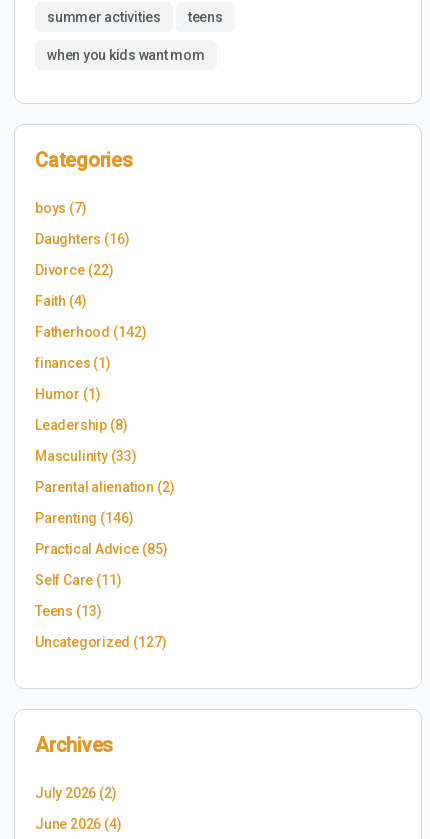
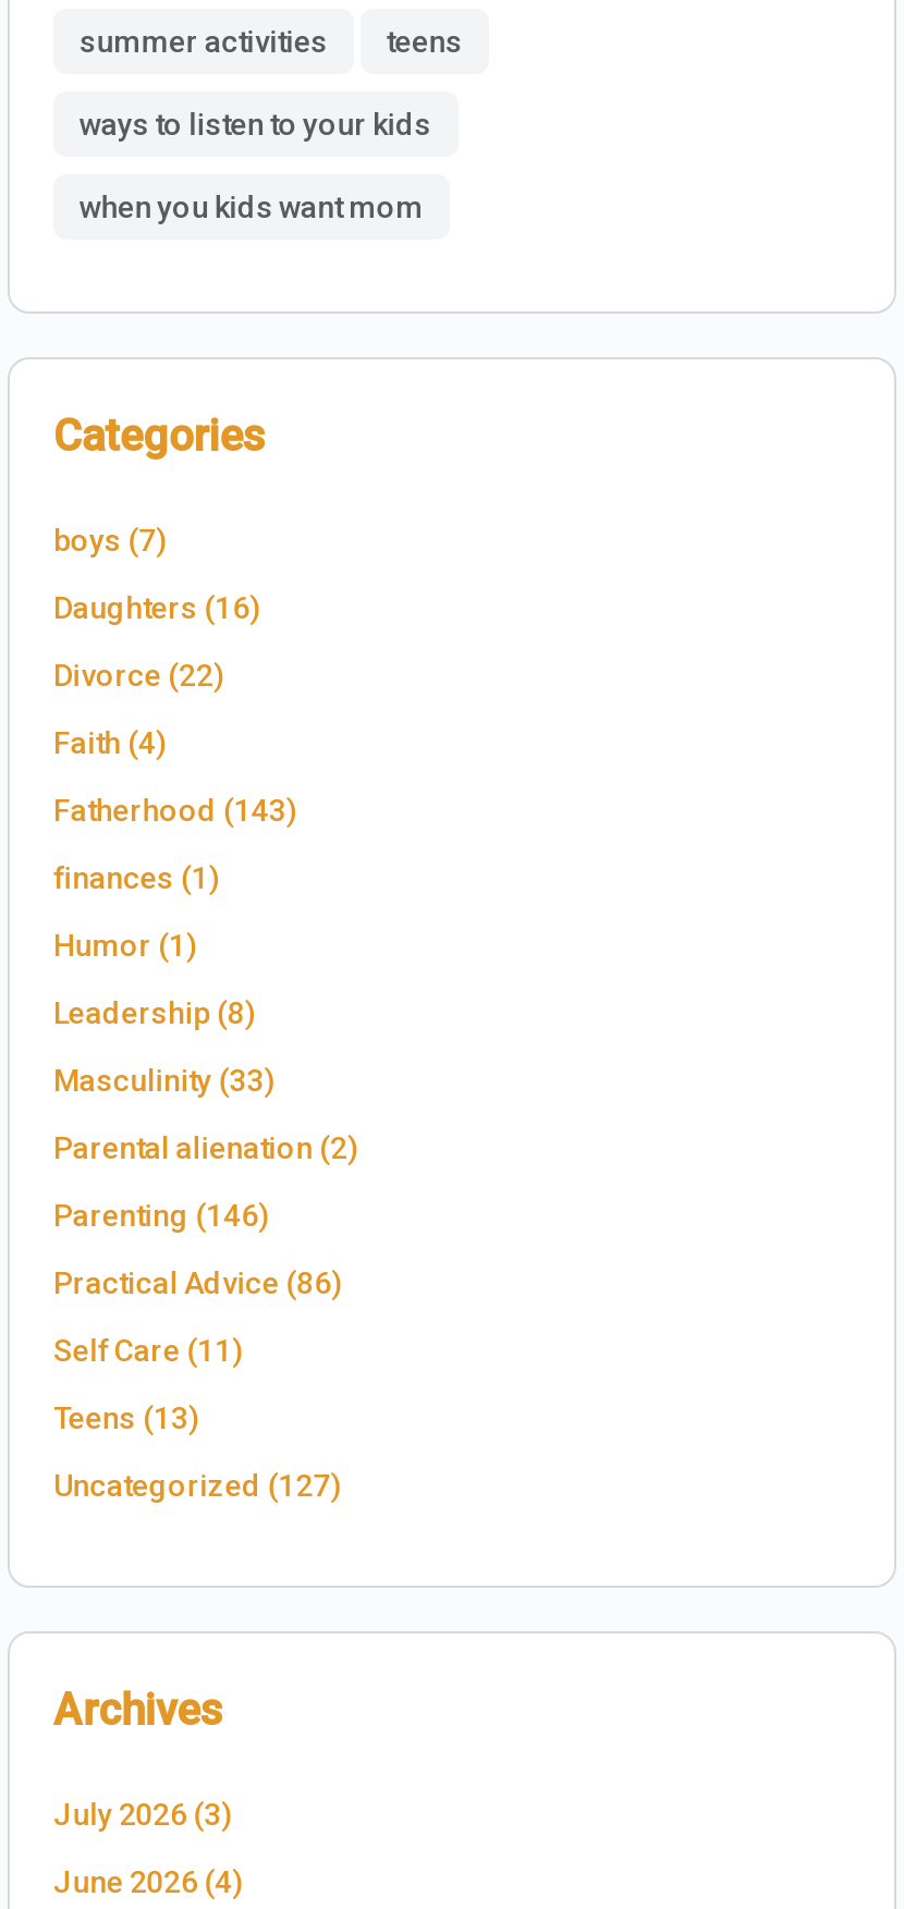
none -> [80,107,431,141] ways to listen to your kids
[35,324,147,340] Fatherhood (142) -> [53,793,297,827] Fatherhood (143)
[35,541,168,557] Practical Advice (85) -> [53,1265,342,1300] Practical Advice (86)
[35,785,117,801] July 2026 (2) -> [53,1797,232,1831] July 2026 (3)

